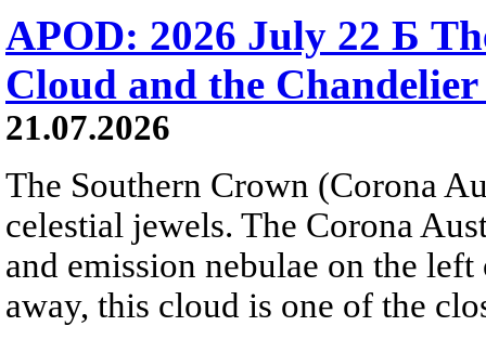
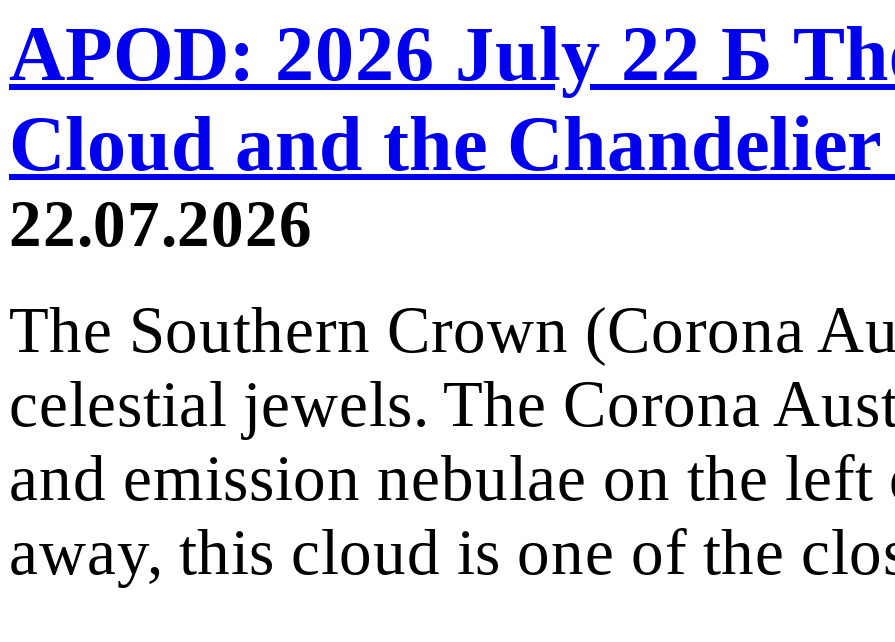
[5,108,170,147] 21.07.2026 -> [9,188,313,260] 22.07.2026

